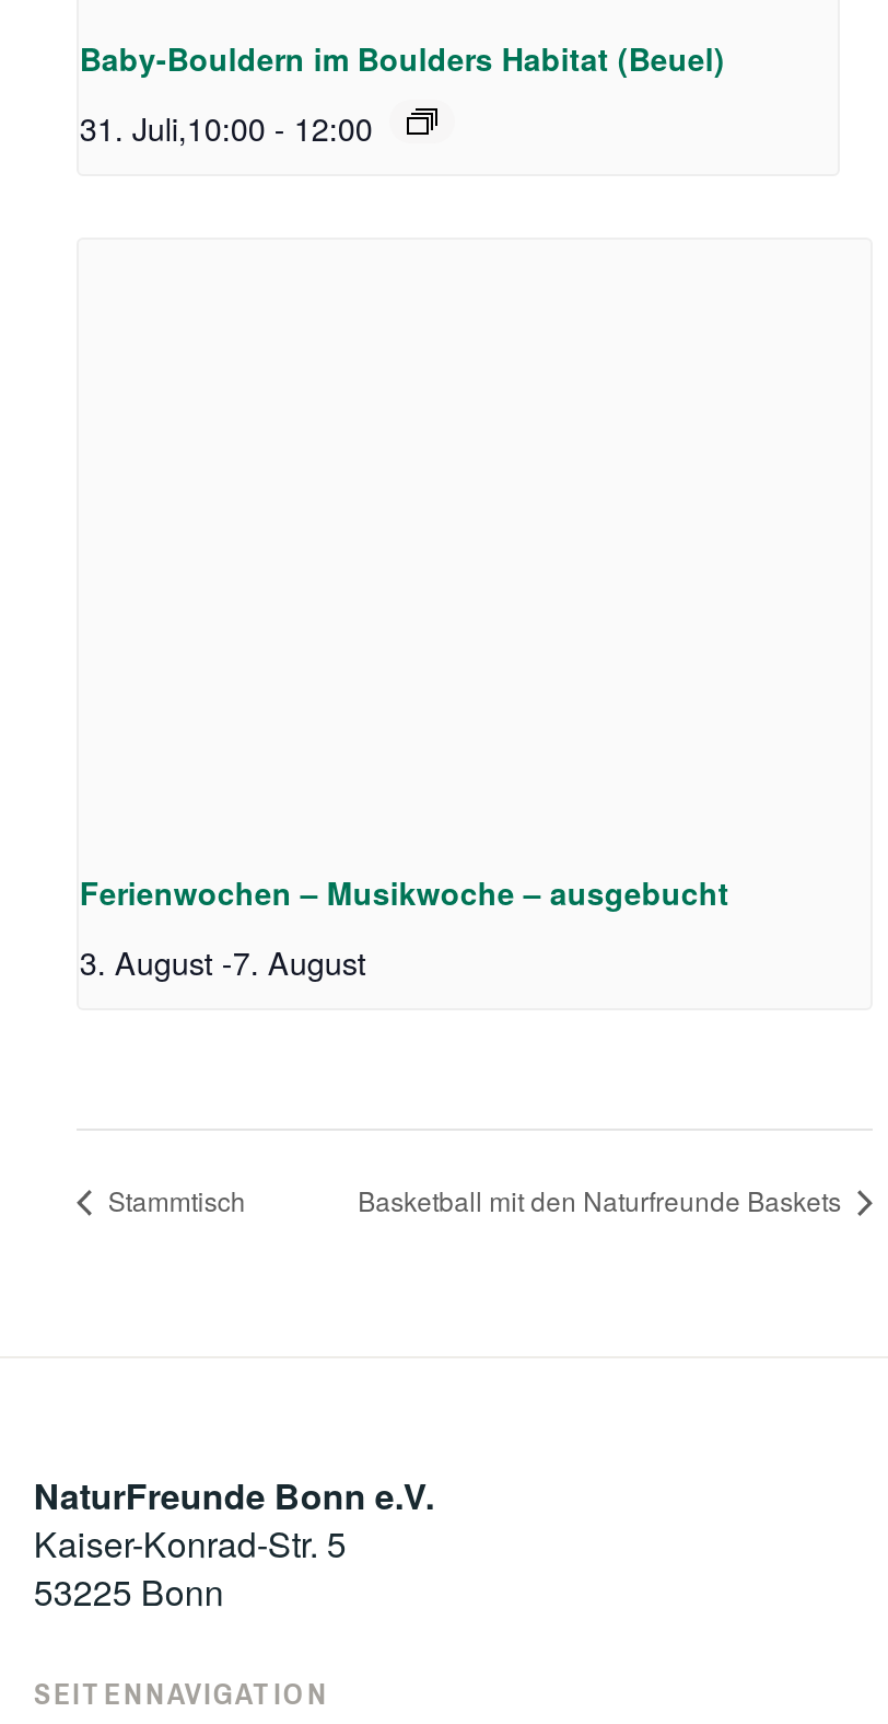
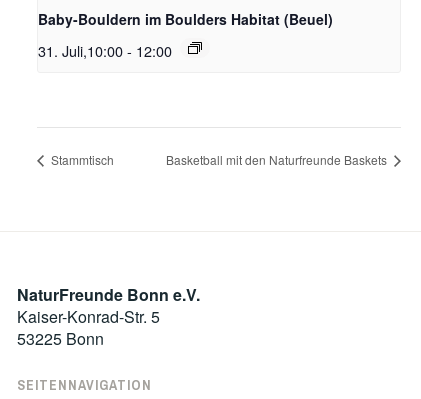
[80,871,729,984] Ferienwochen – Musikwoche – ausgebucht | 3. August - 7. August -> none

